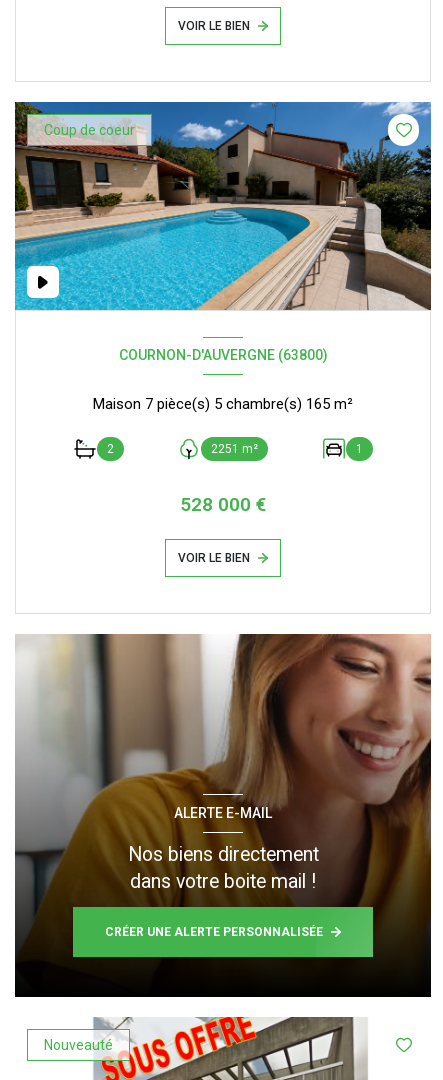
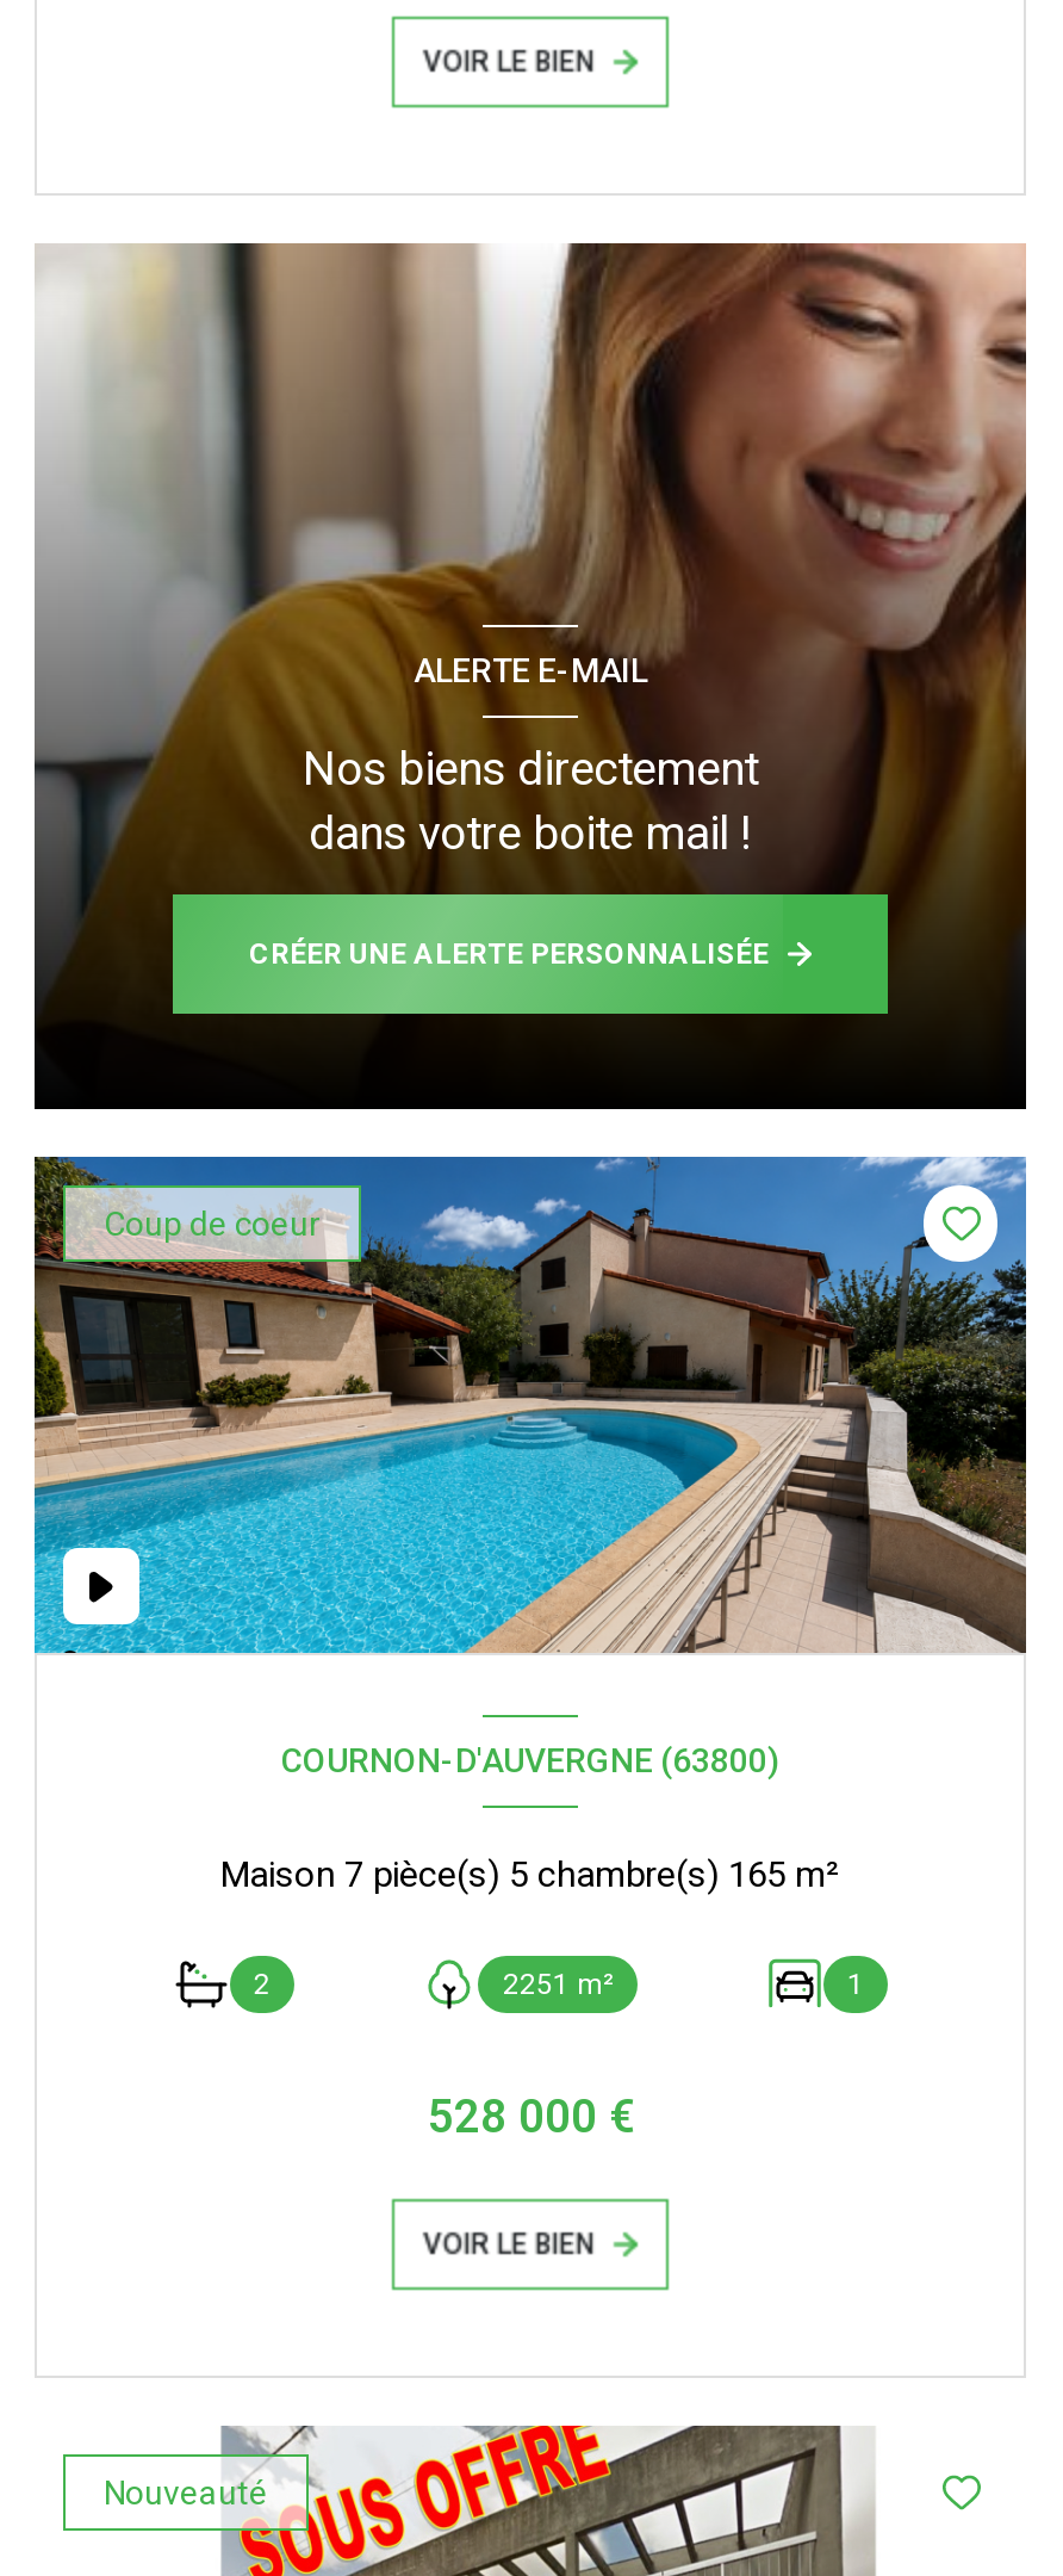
moved [13,101,433,565] -> [30,1154,1031,2261]: [image] | Coup de coeur | COURNON-D'AUVERGNE (63800) | 2 | 1 | 528 000 € | VOIR LE BIEN
moved [14,633,432,998] -> [32,241,1028,1111]: [image] | ALERTE E-MAIL | Nos biens directement | dans votre boite mail ! | CRÉER UNE ALERTE PERSONNALISÉE

